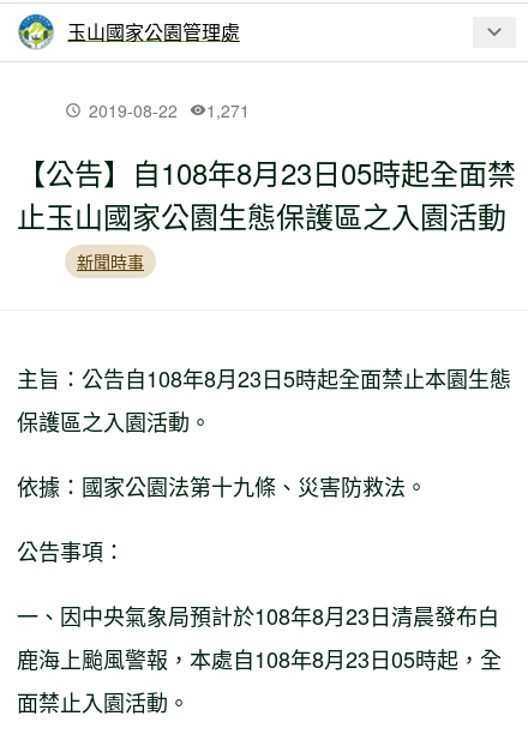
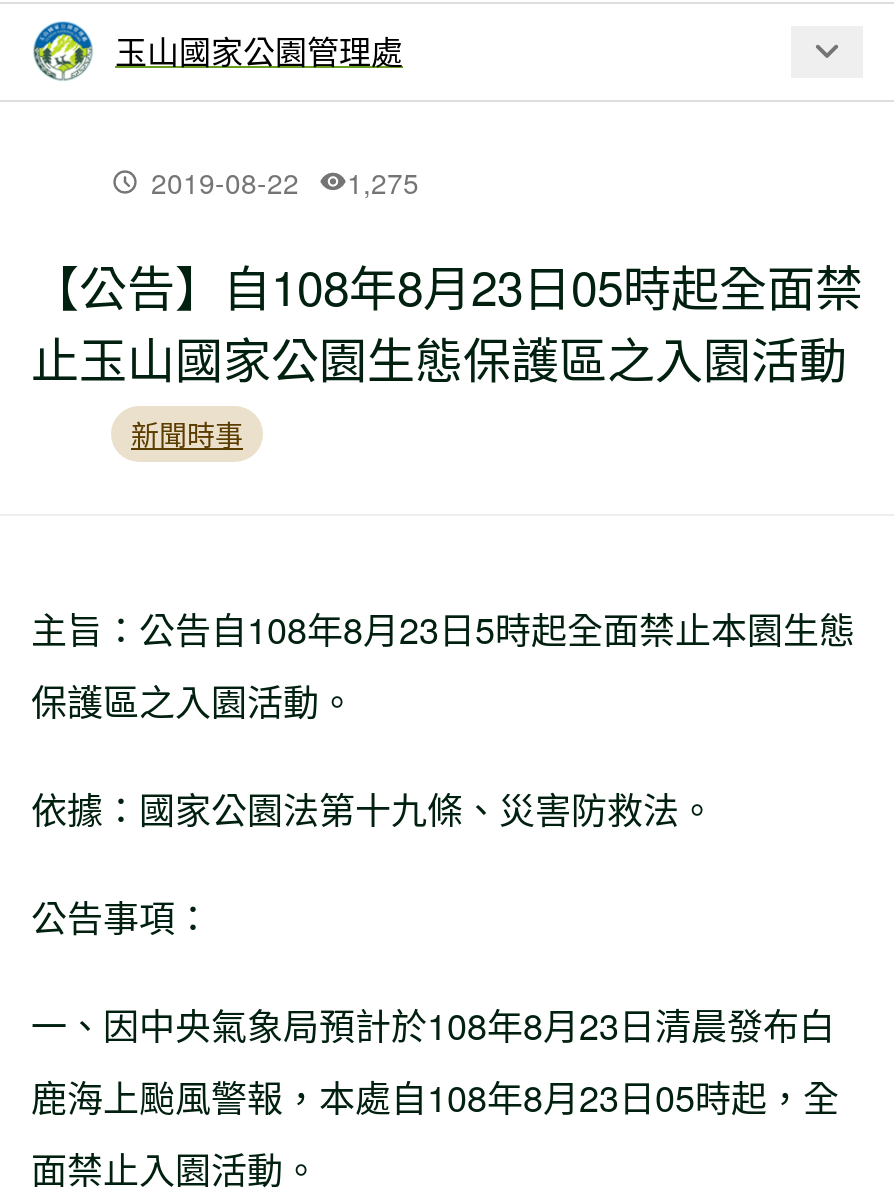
[206,98,250,122] 1,271 -> [347,162,419,202] 1,275

